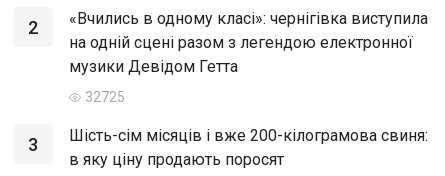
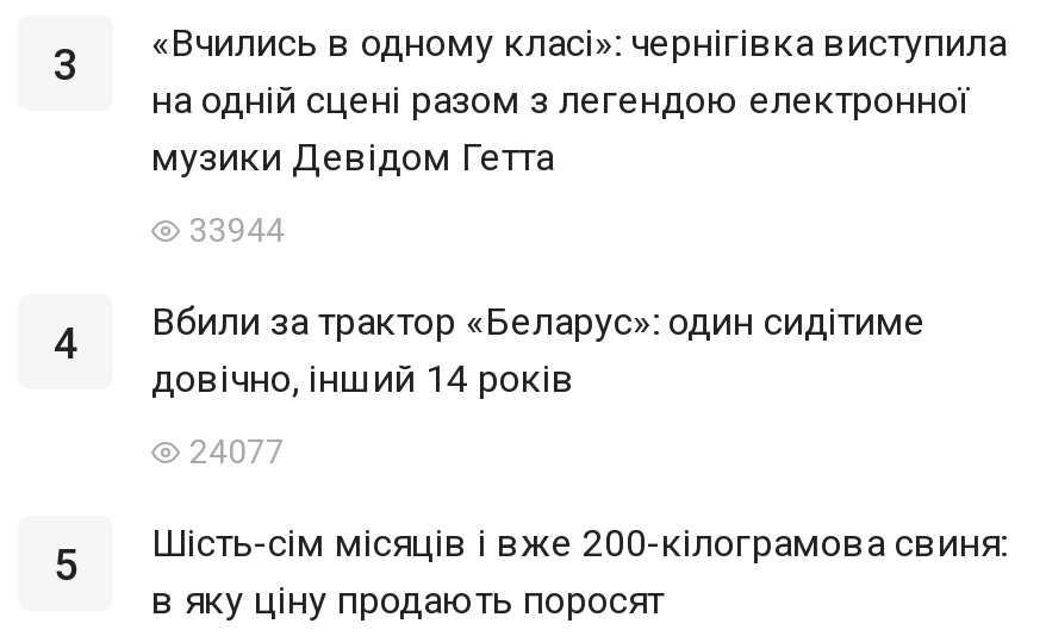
[28,9,428,38] 2 «Вчились в одному класі»: чернігівка виступила -> [54,21,1007,89] 3 «Вчились в одному класі»: чернігівка виступила
[28,89,125,155] 32725 | 3 -> [54,212,926,589] 33944 | 4 | Вбили за трактор «Беларус»: один сидітиме | довічно, інший 14 років | 24077 | 5

